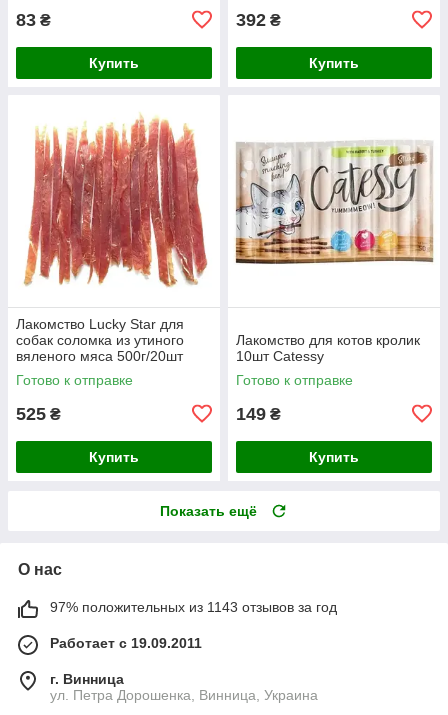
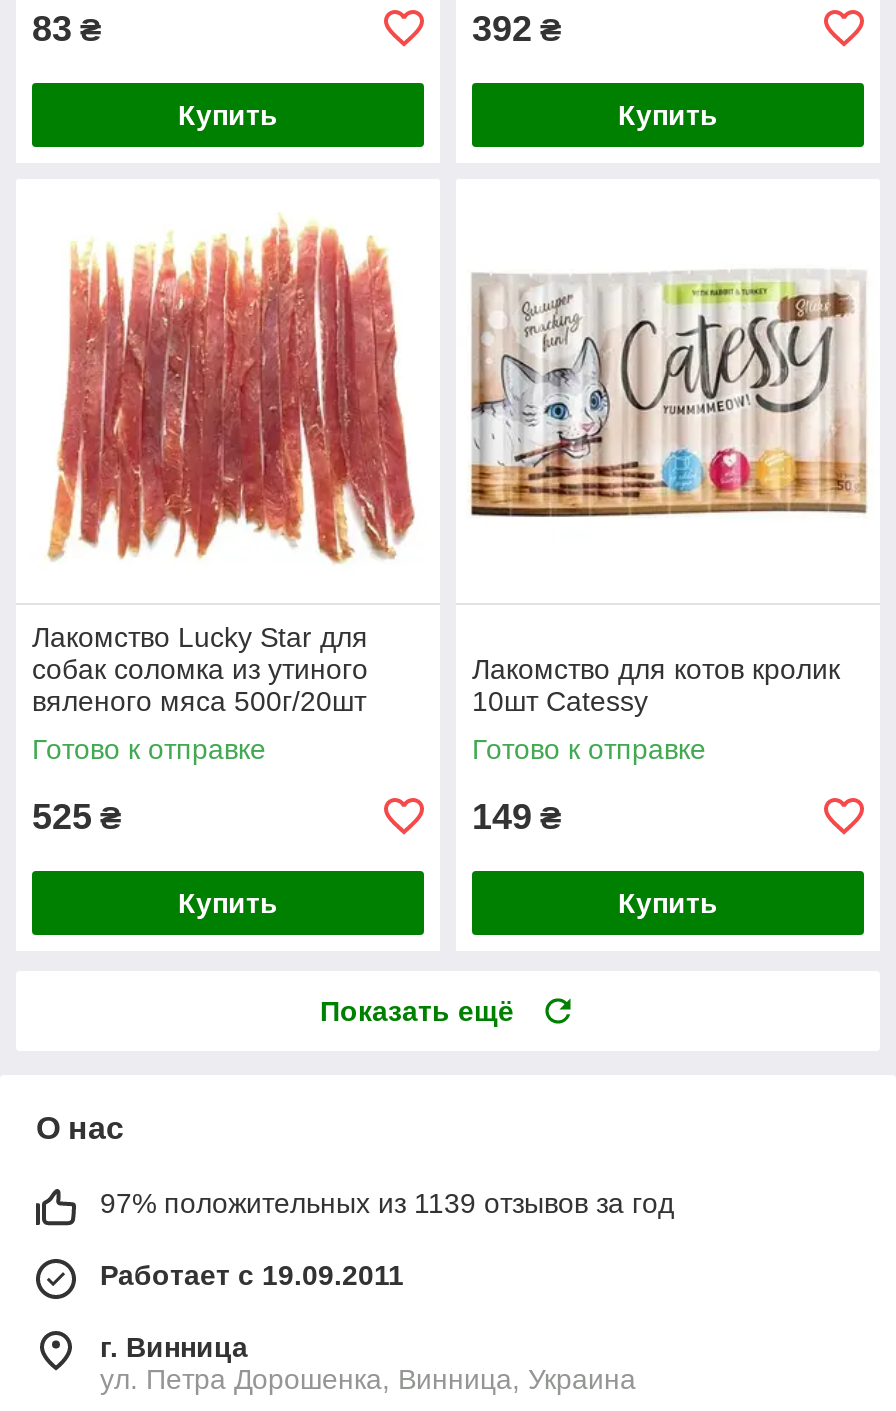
[50,599,337,615] 97% положительных из 1143 отзывов за год -> [100,1187,674,1219] 97% положительных из 1139 отзывов за год

